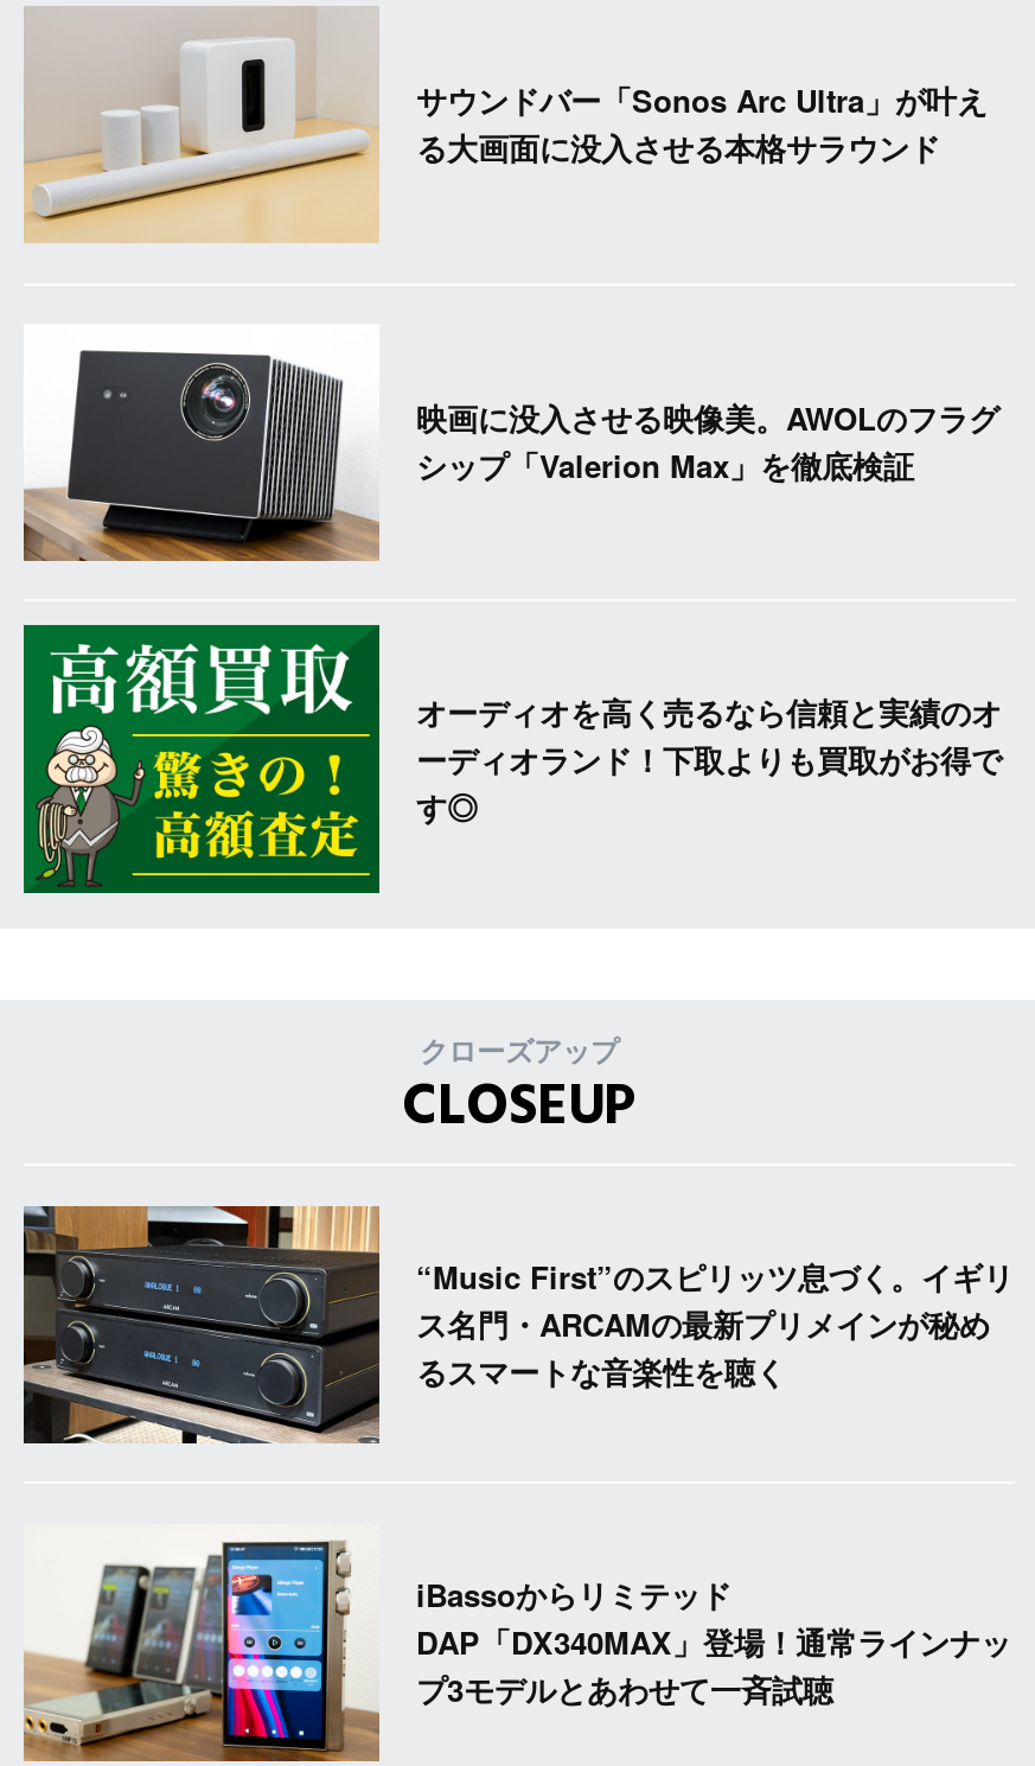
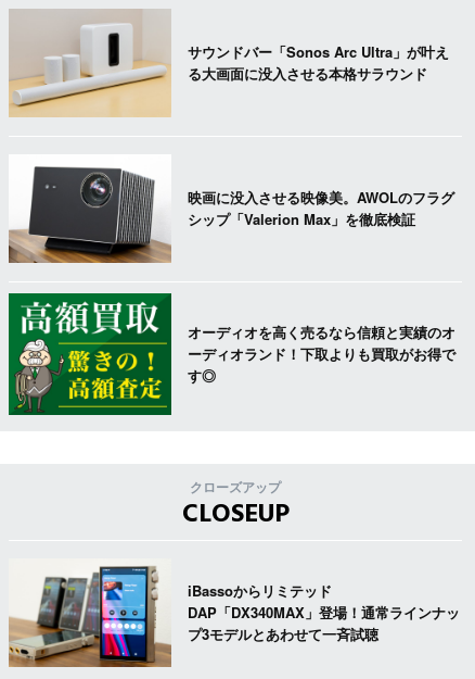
[21,1204,1014,1446] [image] | “Music First”のスピリッツ息づく。イギリ | ス名門・ARCAMの最新プリメインが秘め | るスマートな音楽性を聴く -> none

